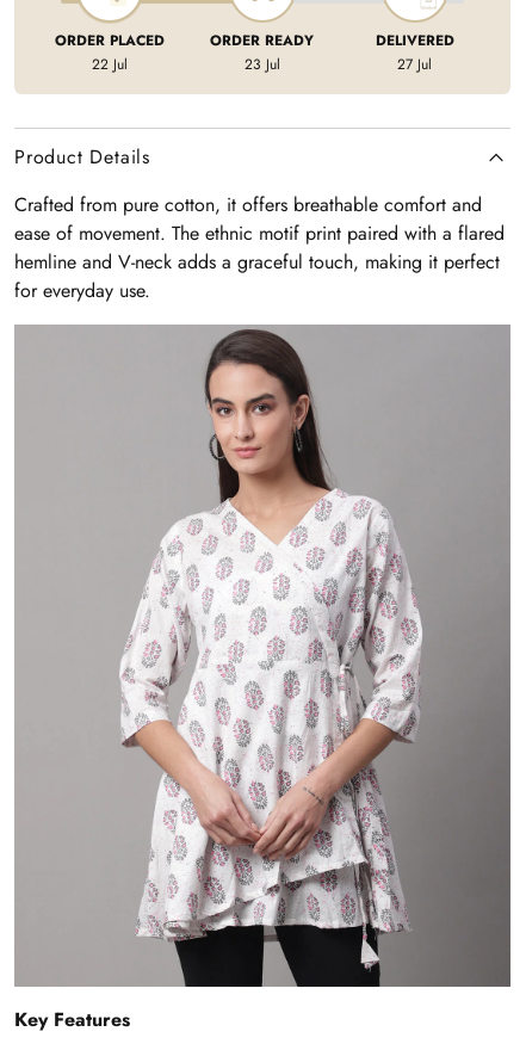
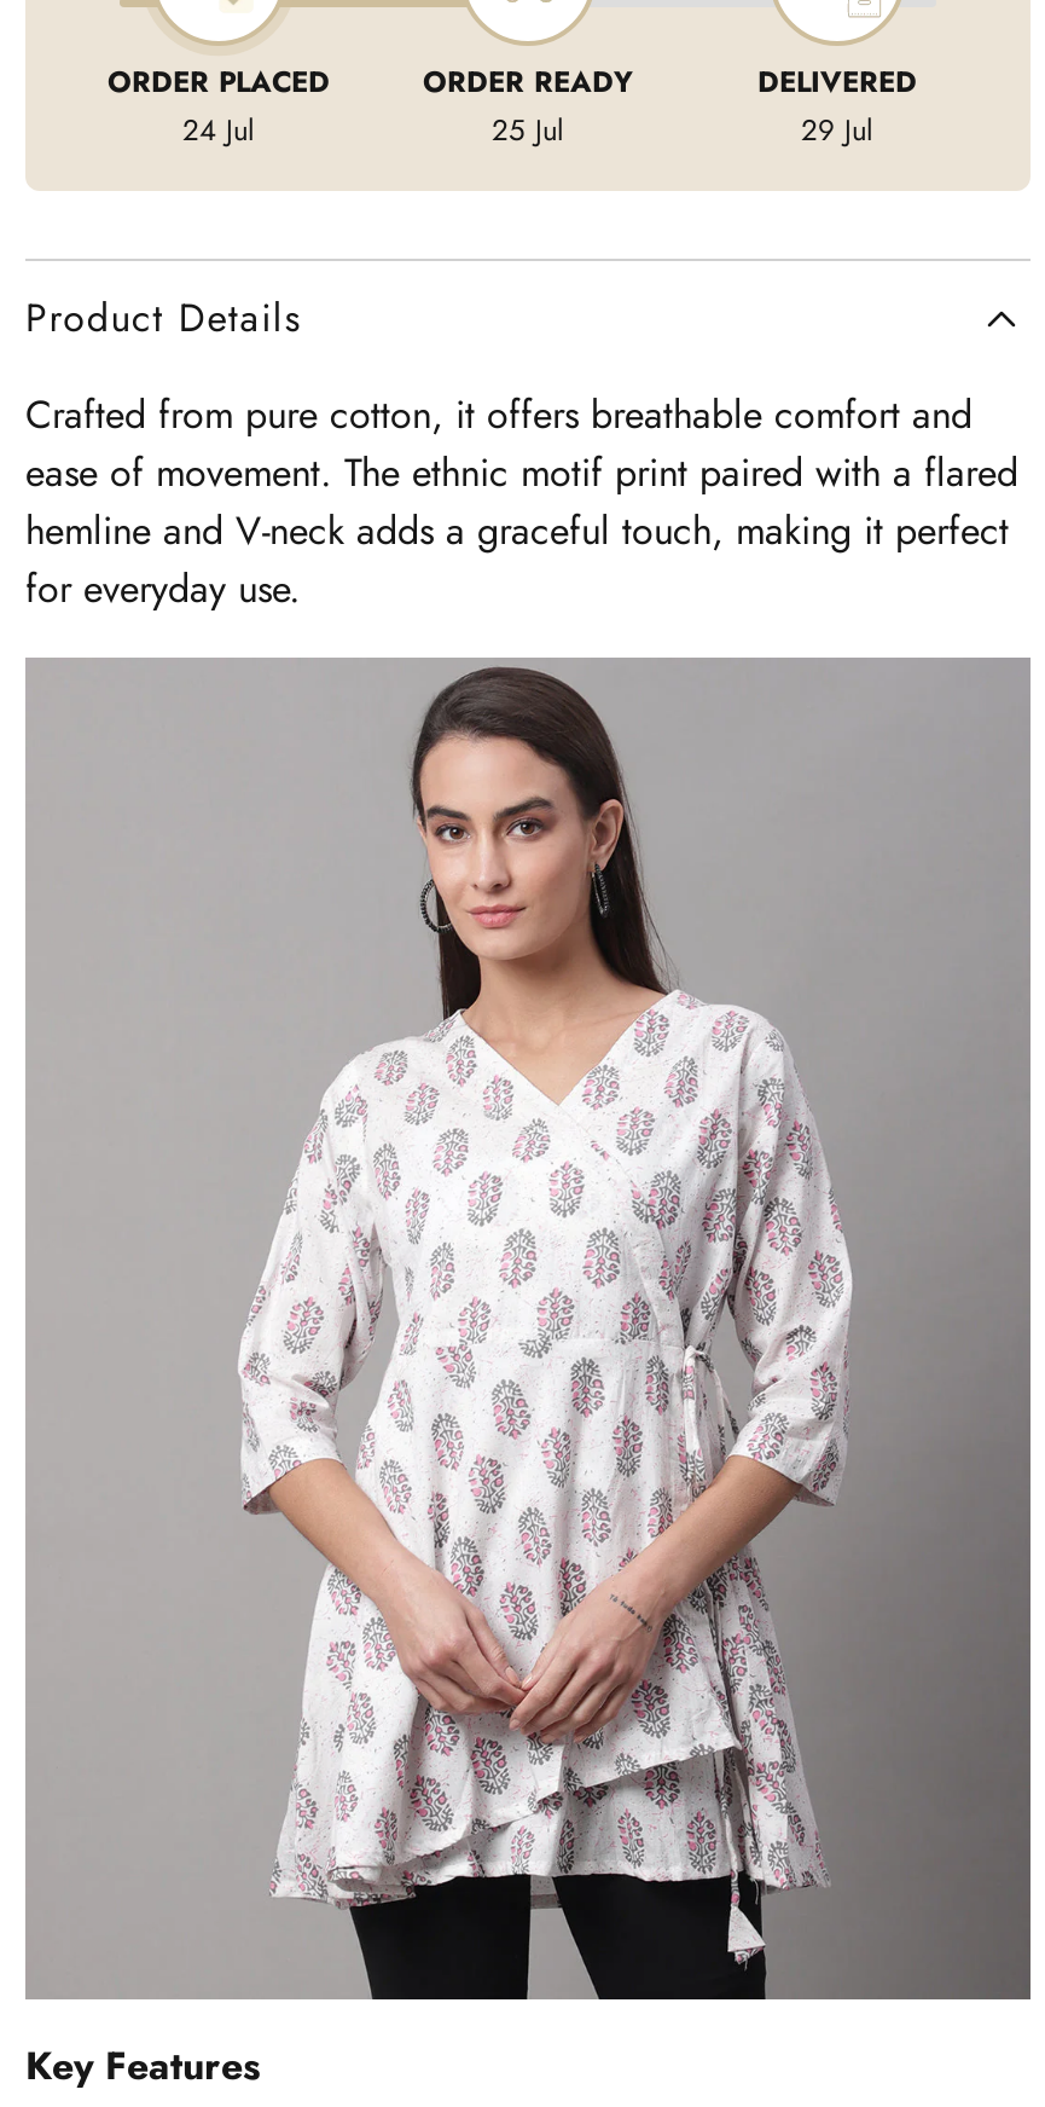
[92,54,128,75] 22 Jul -> [182,109,255,153] 24 Jul
[245,54,280,75] 23 Jul -> [492,109,564,153] 25 Jul
[398,54,432,75] 27 Jul -> [801,109,873,153] 29 Jul

